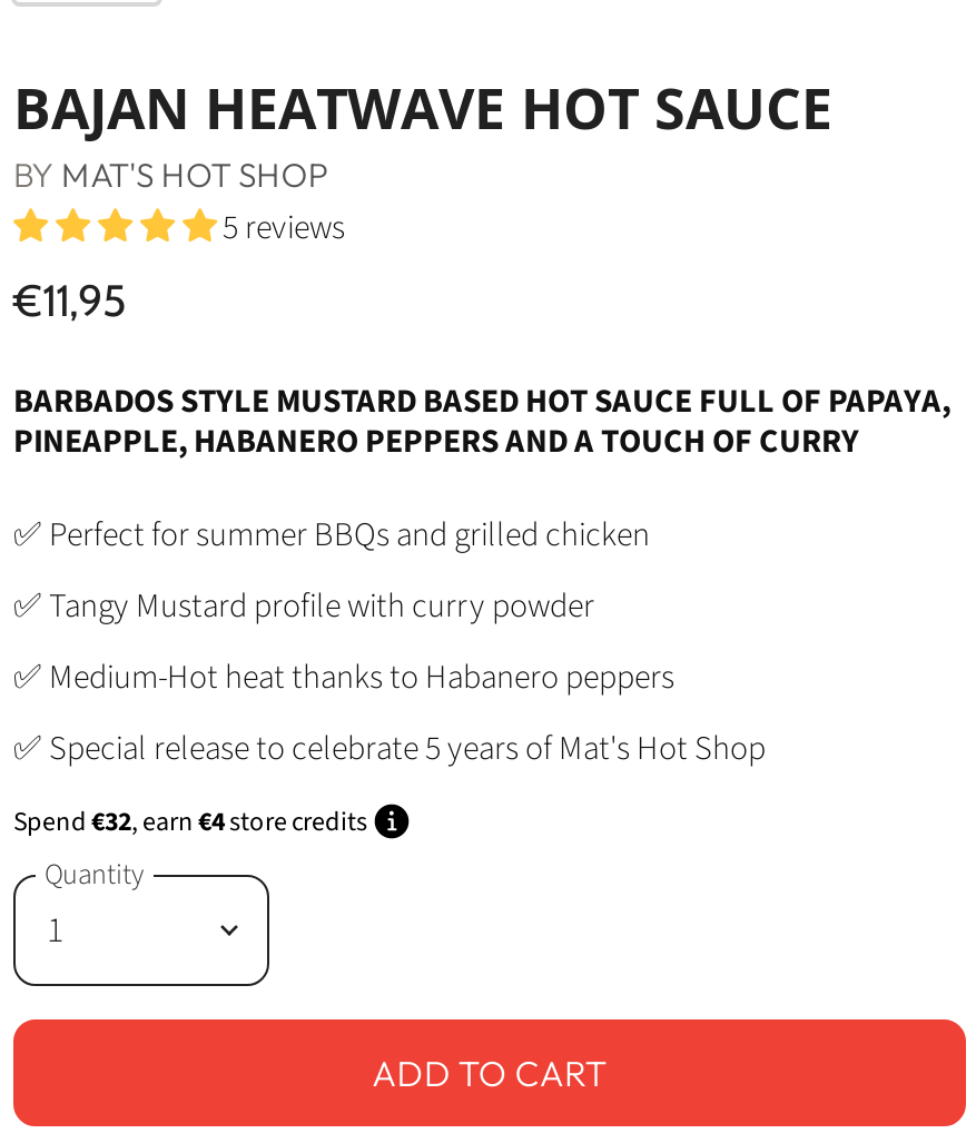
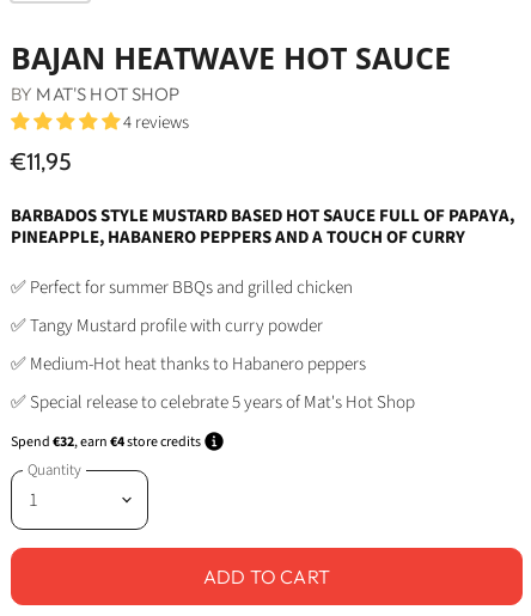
[223,205,345,252] 5 reviews -> [123,110,189,135] 4 reviews

